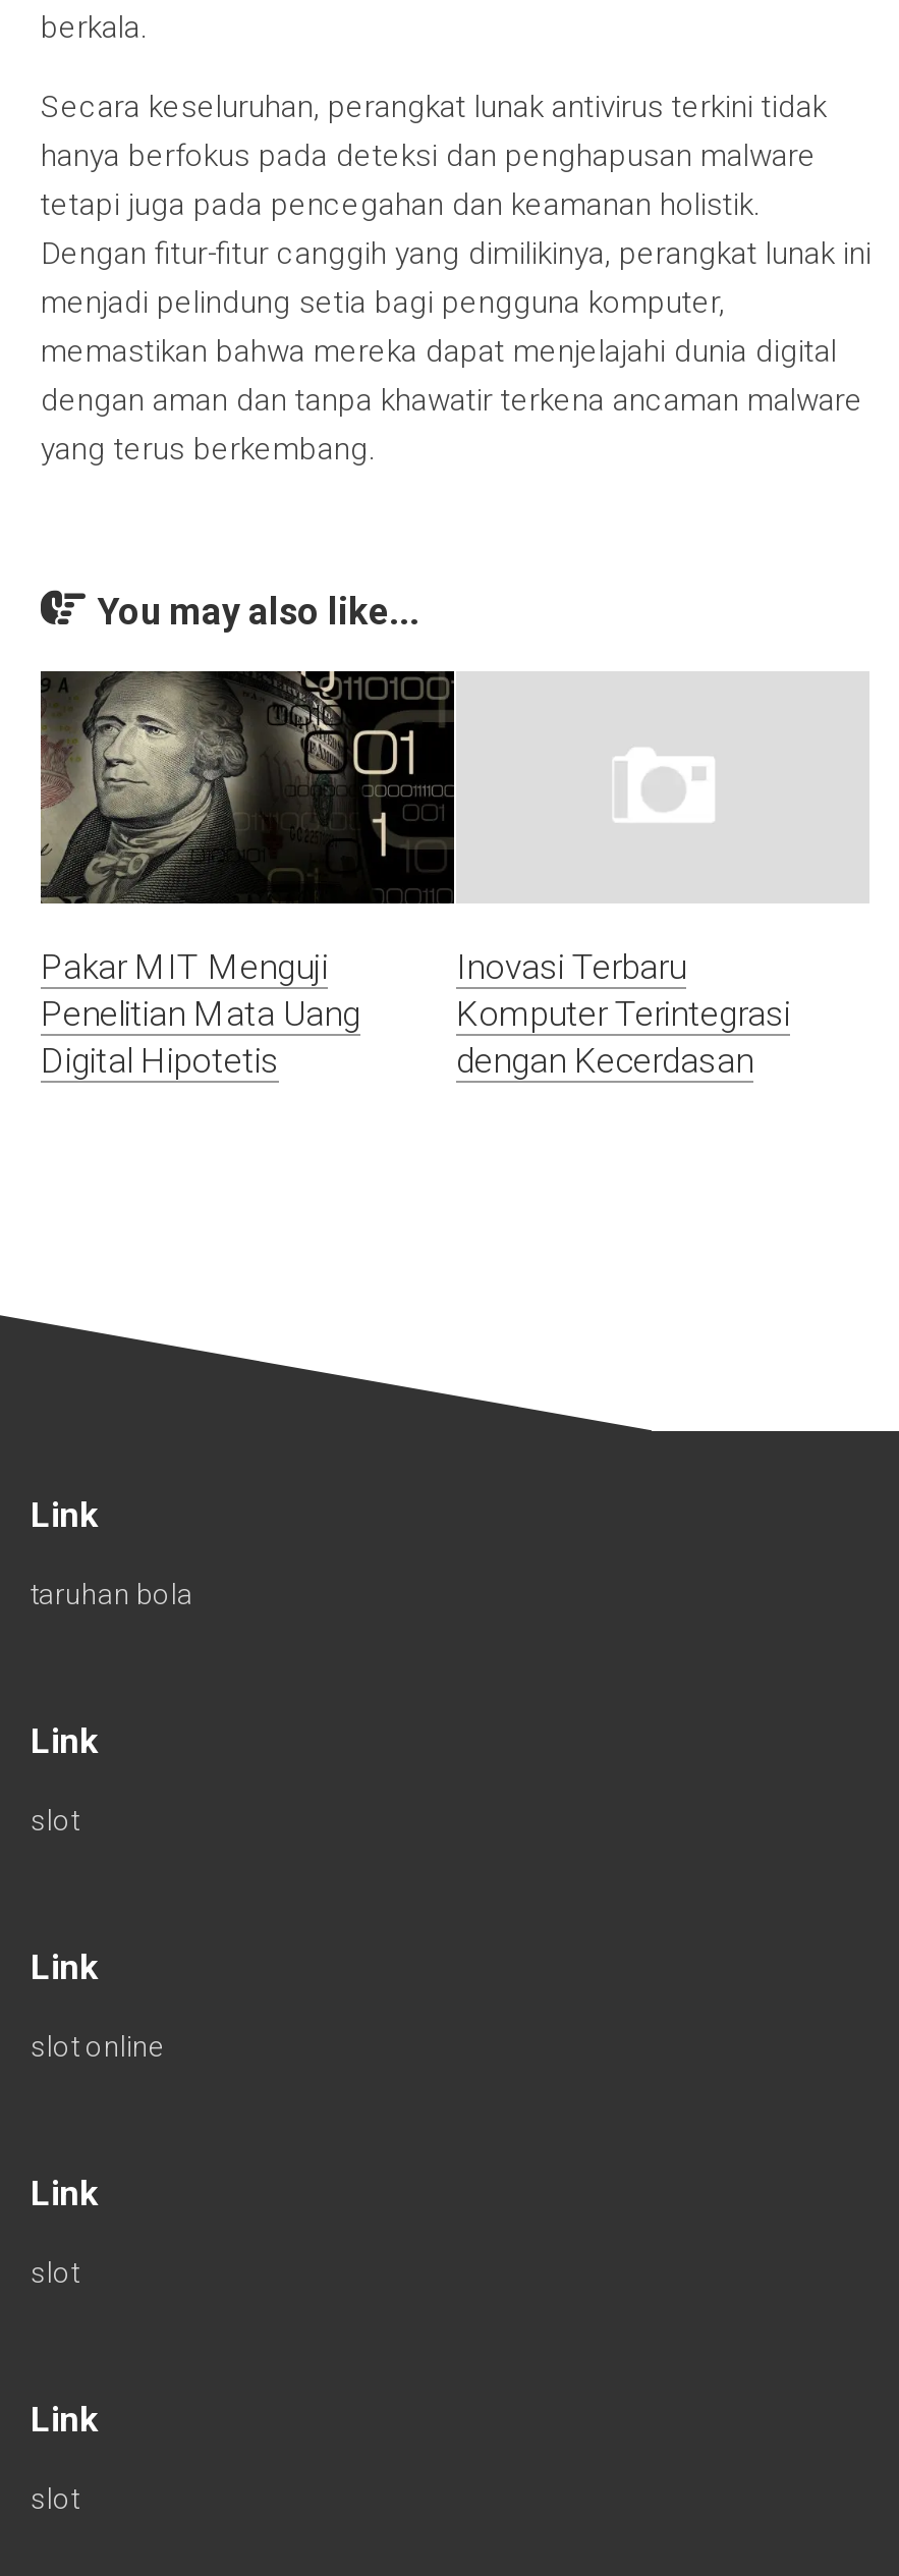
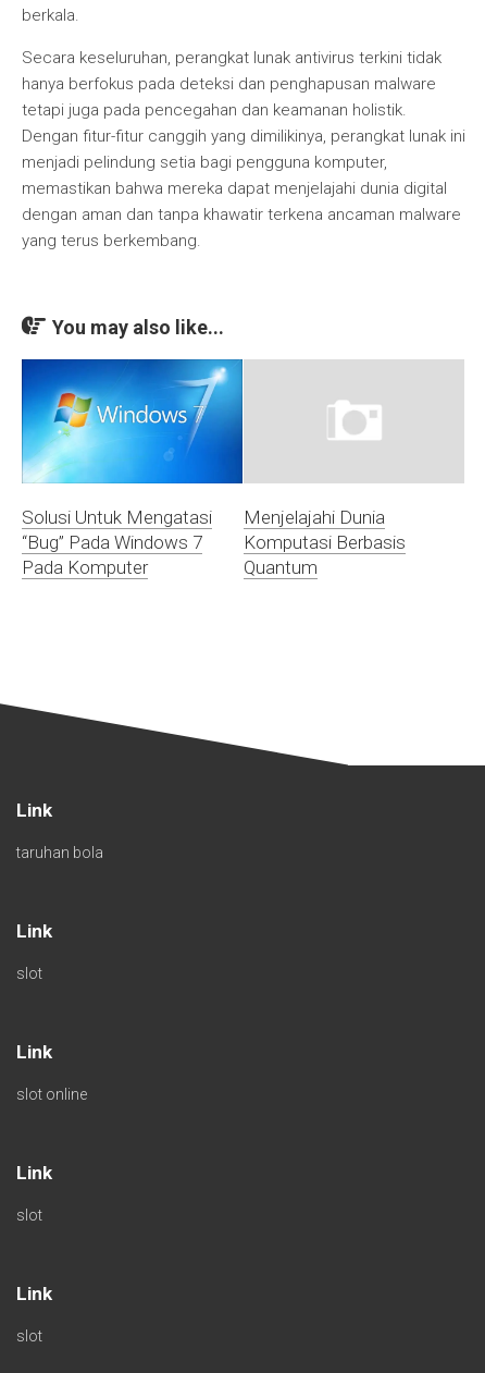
[39,669,790,1081] [image] | Inovasi Terbaru | Komputer Terintegrasi | dengan Kecerdasan -> [21,358,406,578] [image] | Menjelajahi Dunia | Komputasi Berbasis | Quantum
[41,946,360,1081] Pakar MIT Menguji | Penelitian Mata Uang | Digital Hipotetis -> [22,506,212,578] Solusi Untuk Mengatasi | “Bug” Pada Windows 7 | Pada Komputer

